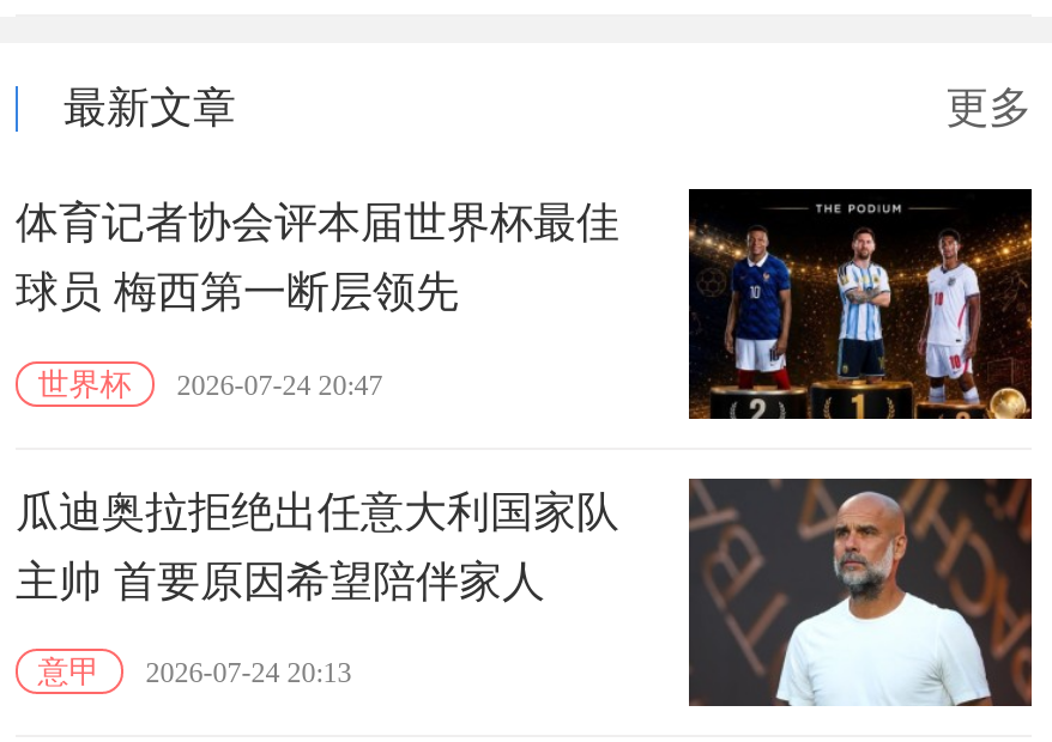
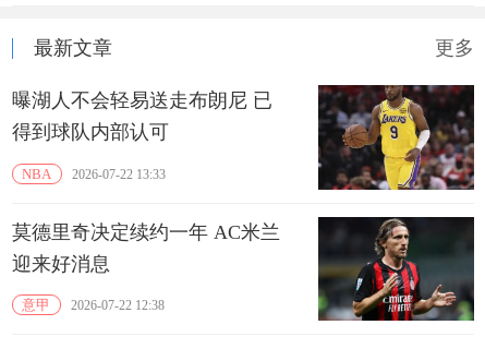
[15,199,619,316] 体育记者协会评本届世界杯最佳 | 球员 梅西第一断层领先 -> [12,90,272,143] 曝湖人不会轻易送走布朗尼 已 | 得到球队内部认可
[687,187,1034,421] [image] -> [317,84,475,191] [image]
[38,366,383,402] 世界杯 | 2026-07-24 20:47 -> [22,166,166,182] NBA | 2026-07-22 13:33
[15,479,1032,708] [image] | 瓜迪奥拉拒绝出任意大利国家队 | 主帅 首要原因希望陪伴家人 -> [12,217,474,322] [image] | 莫德里奇决定续约一年 AC米兰 | 迎来好消息
[38,654,352,690] 意甲 2026-07-24 20:13 -> [22,297,165,313] 意甲 2026-07-22 12:38

